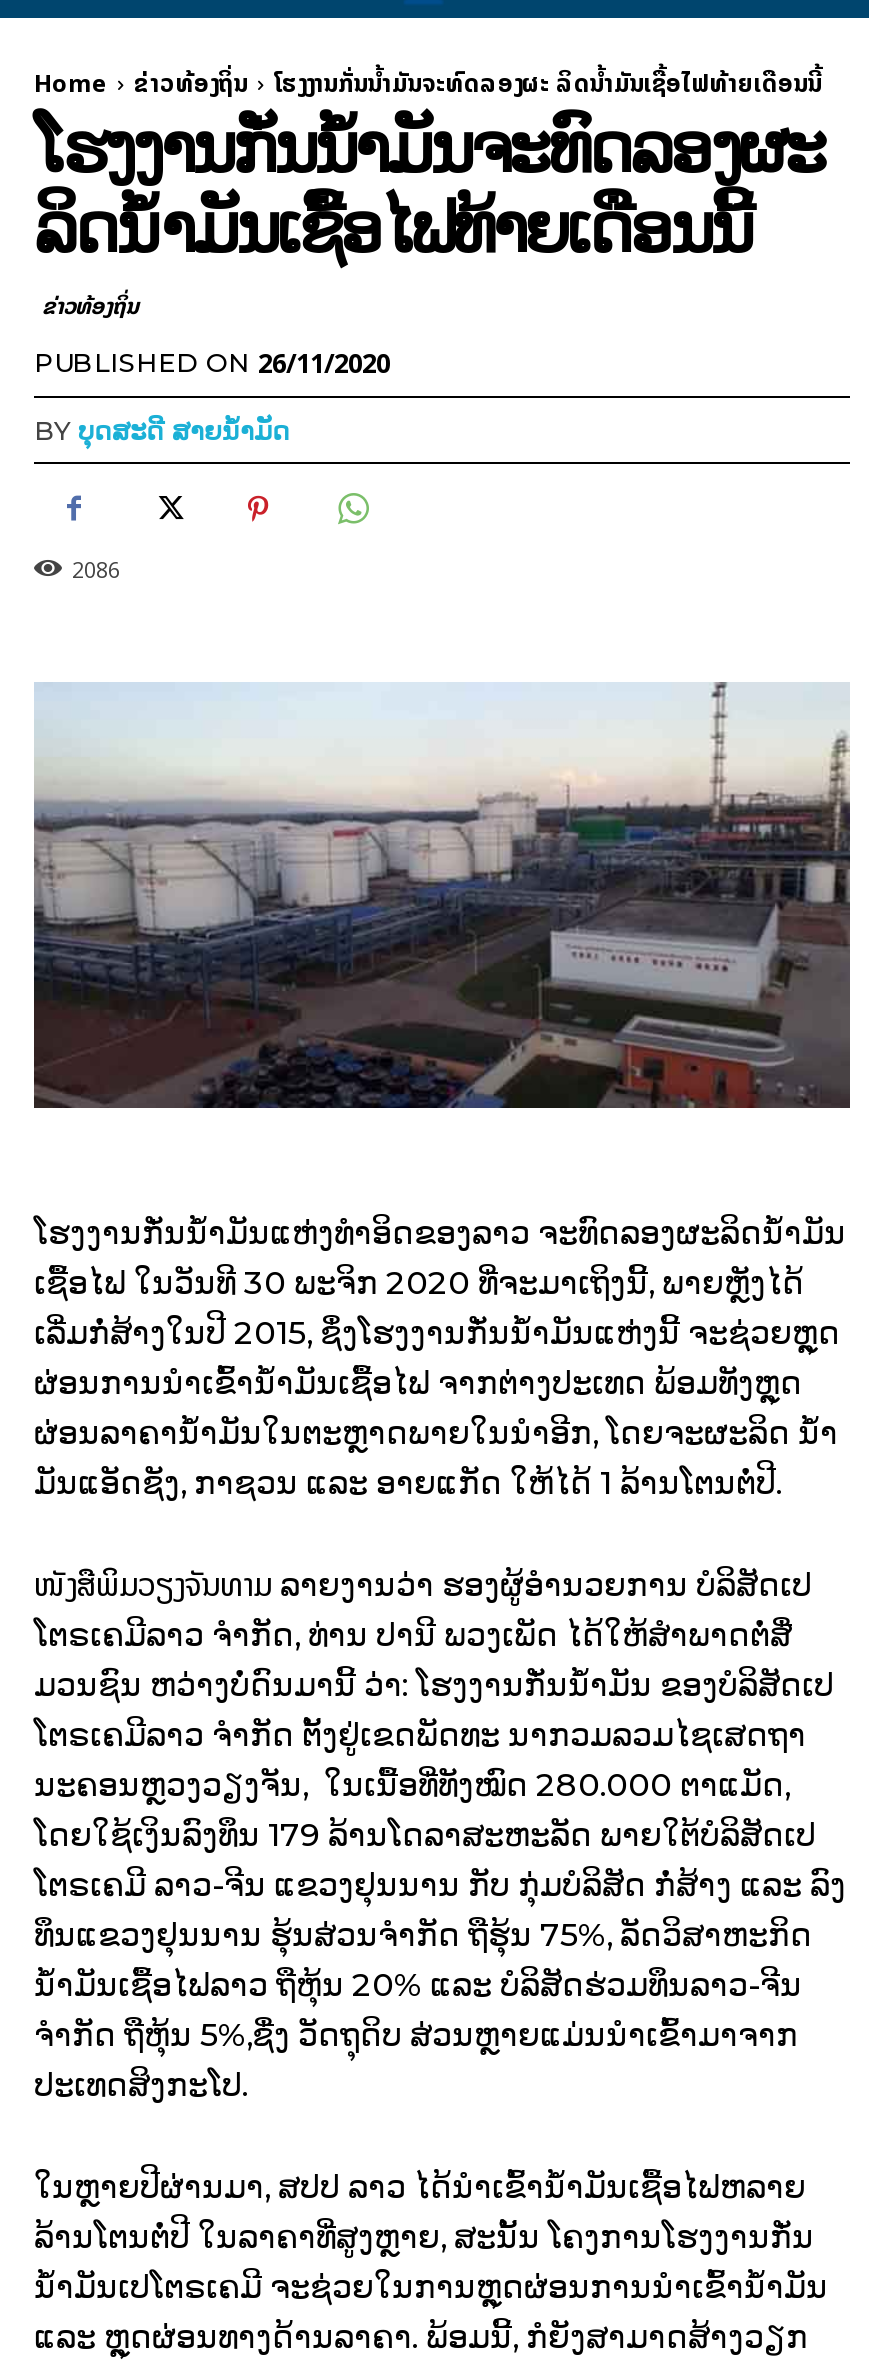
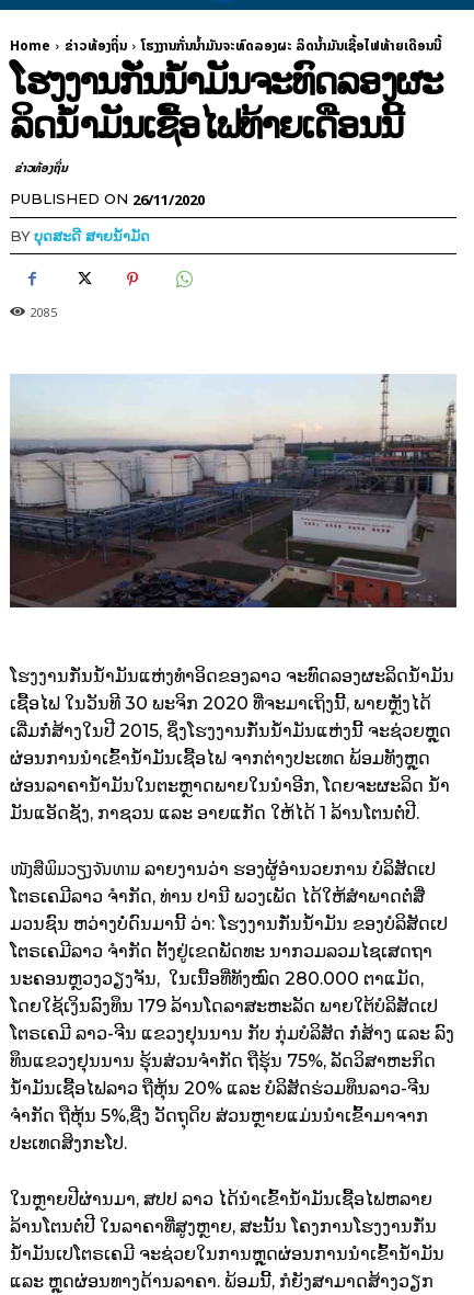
[72,554,120,584] 2086 -> [31,304,57,320] 2085

